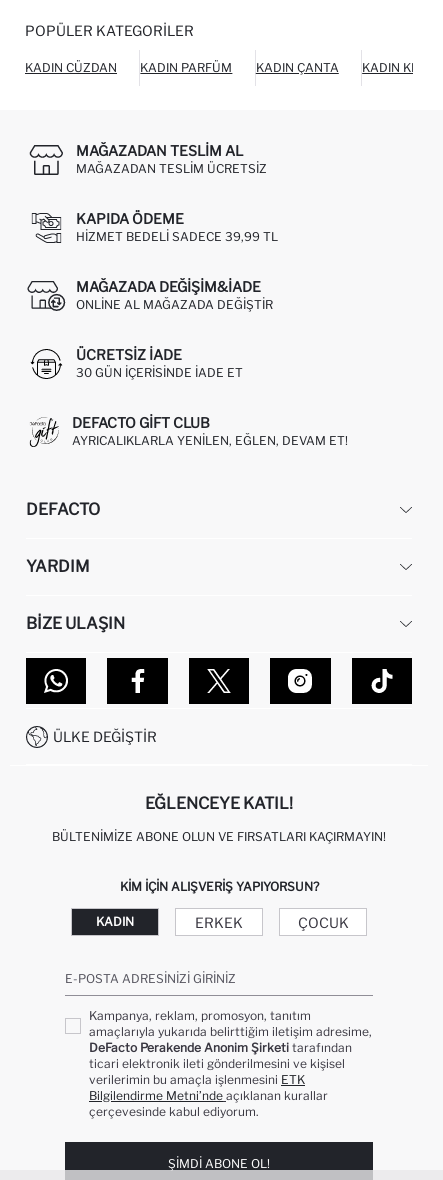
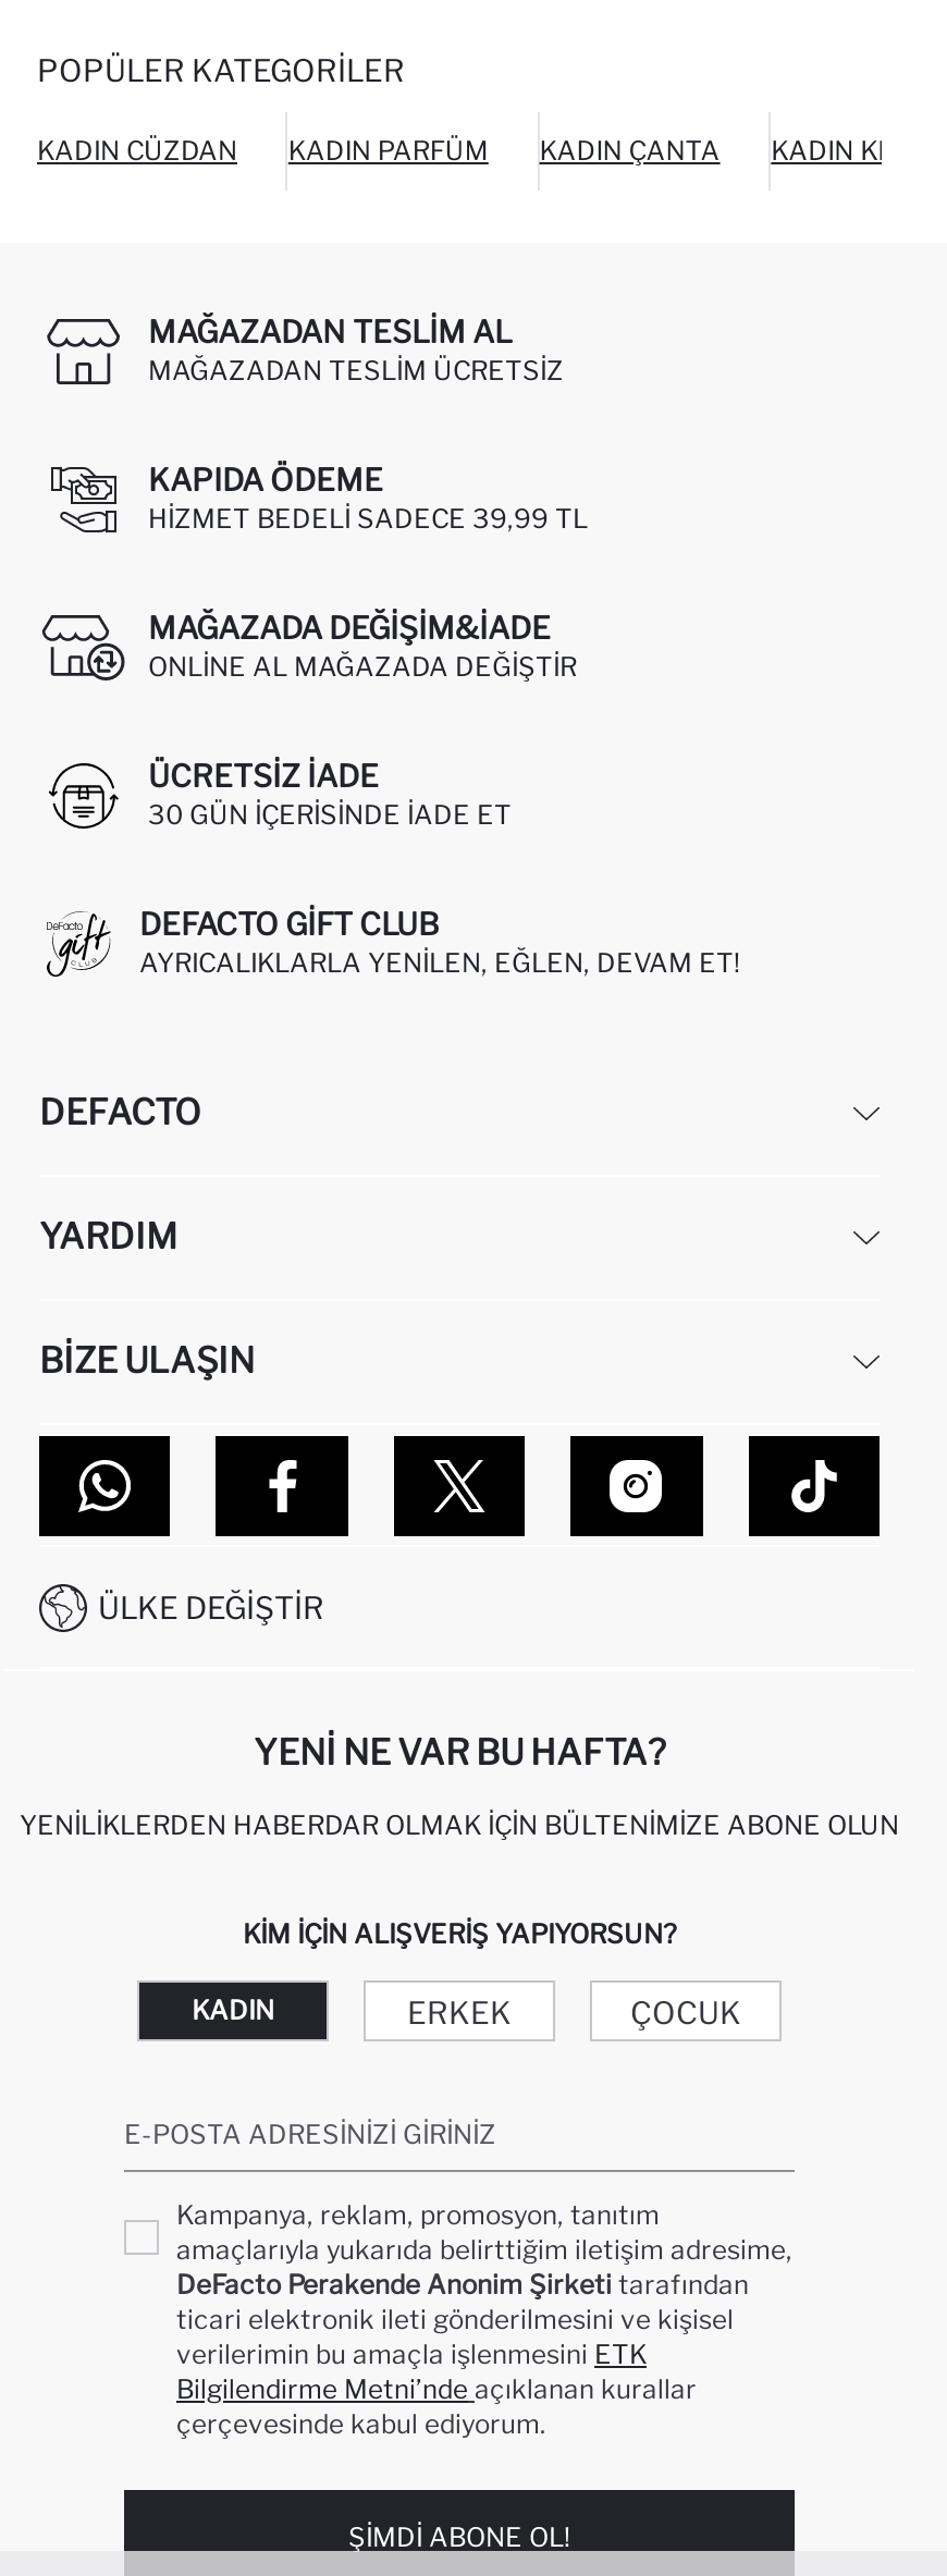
[145,794,293,813] EĞLENCEYE KATIL! -> [254,1733,665,1774] YENI NE VAR BU HAFTA?
[52,829,386,844] BÜLTENIMIZE ABONE OLUN VE FIRSATLARI KAÇIRMAYIN! -> [20,1809,899,1842] YENILIKLERDEN HABERDAR OLMAK İÇIN BÜLTENIMIZE ABONE OLUN

